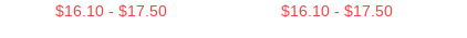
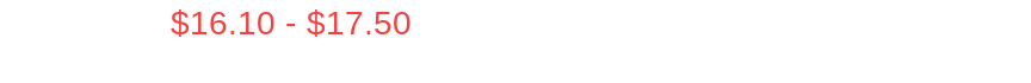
[281,2,392,19] $16.10 - $17.50 -> none

